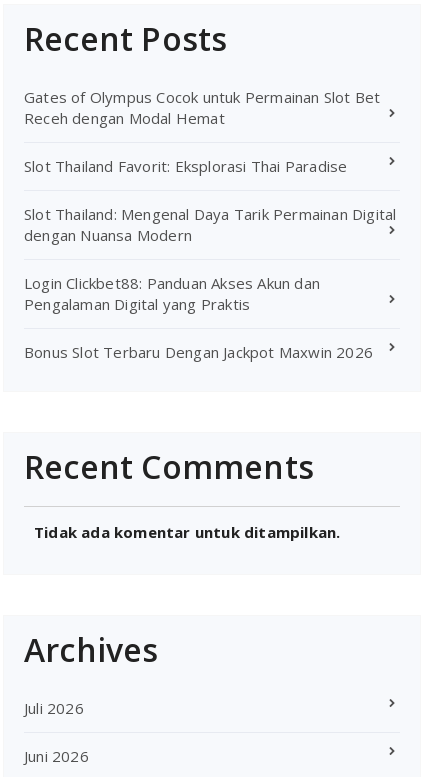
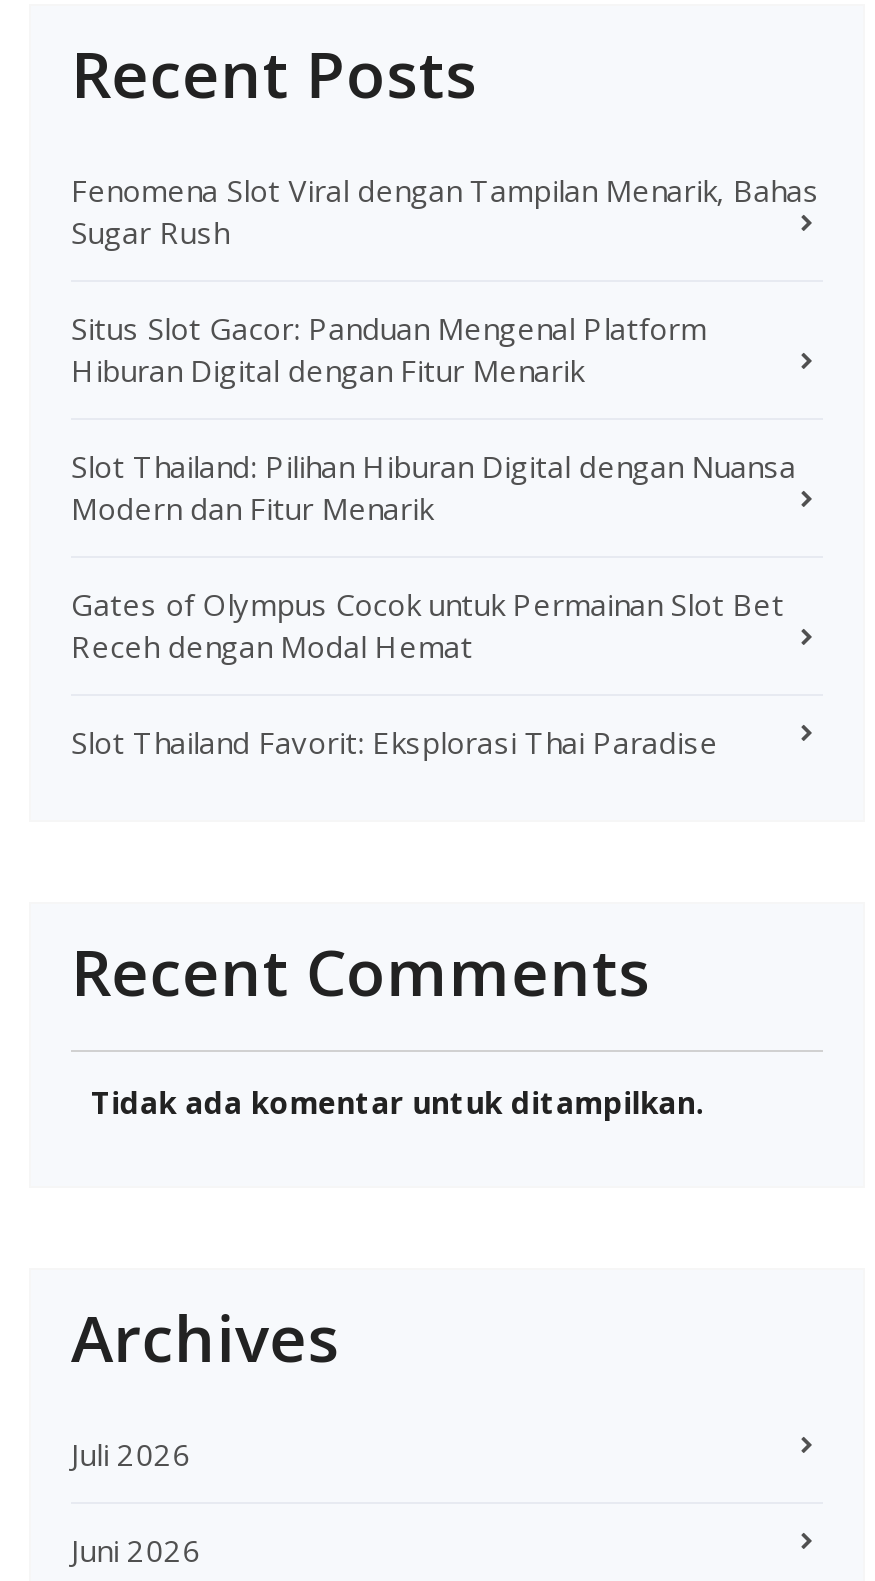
none -> [71,169,819,527] Fenomena Slot Viral dengan Tampilan Menarik, Bahas | Sugar Rush | Situs Slot Gacor: Panduan Mengenal Platform | Hiburan Digital dengan Fitur Menarik | Slot Thailand: Pilihan Hiburan Digital dengan Nuansa | Modern dan Fitur Menarik
moved [24,87,380,176] -> [71,583,784,761]: Gates of Olympus Cocok untuk Permainan Slot Bet | Receh dengan Modal Hemat | Slot Thailand Favorit: Eksplorasi Thai Paradise
[24,204,396,362] Slot Thailand: Mengenal Daya Tarik Permainan Digital | dengan Nuansa Modern | Login Clickbet88: Panduan Akses Akun dan | Pengalaman Digital yang Praktis | Bonus Slot Terbaru Dengan Jackpot Maxwin 2026 -> none

